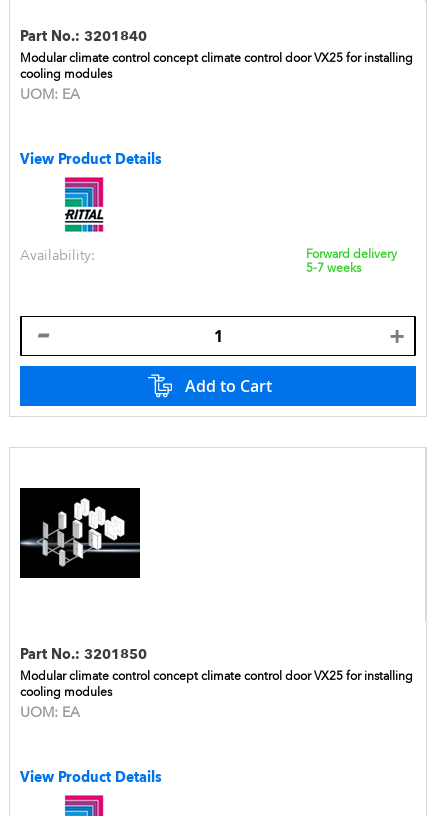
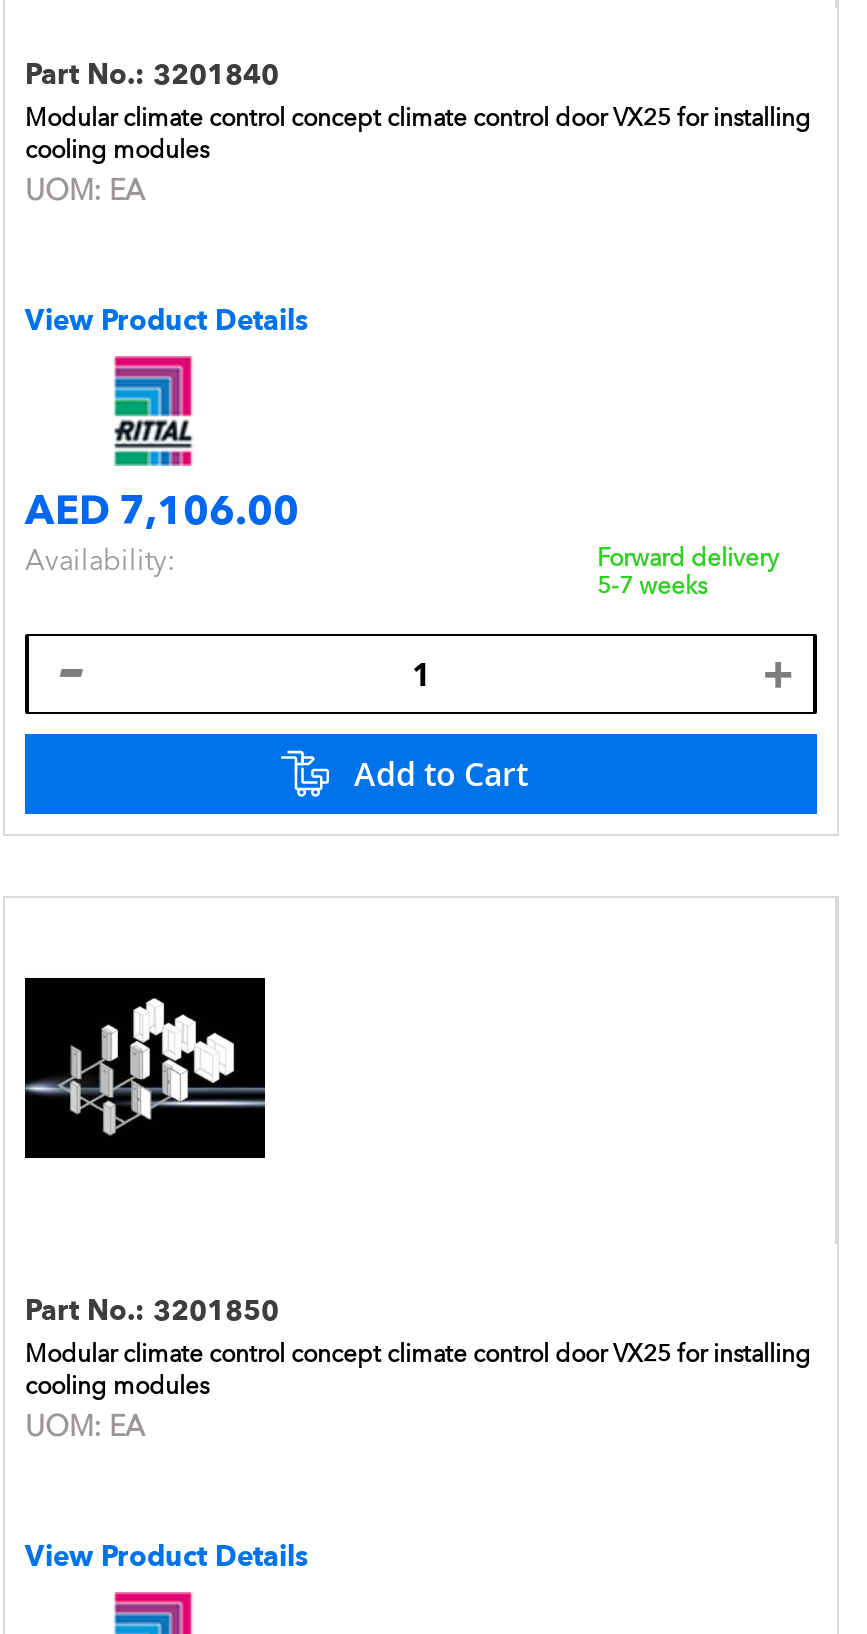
none -> [25,486,299,534] AED 7,106.00
moved [20,247,397,275] -> [25,544,779,600]: Availability: | Forward delivery | 5-7 weeks

